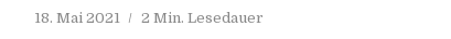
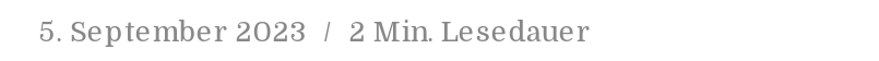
[34,10,263,26] 18. Mai 2021 2 Min. Lesedauer -> [39,15,591,48] 5. September 2023 2 Min. Lesedauer

